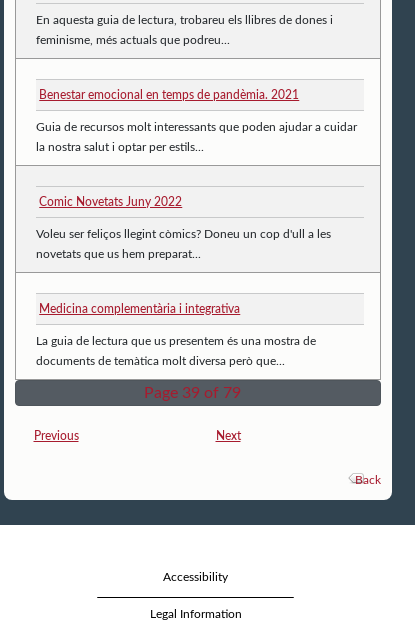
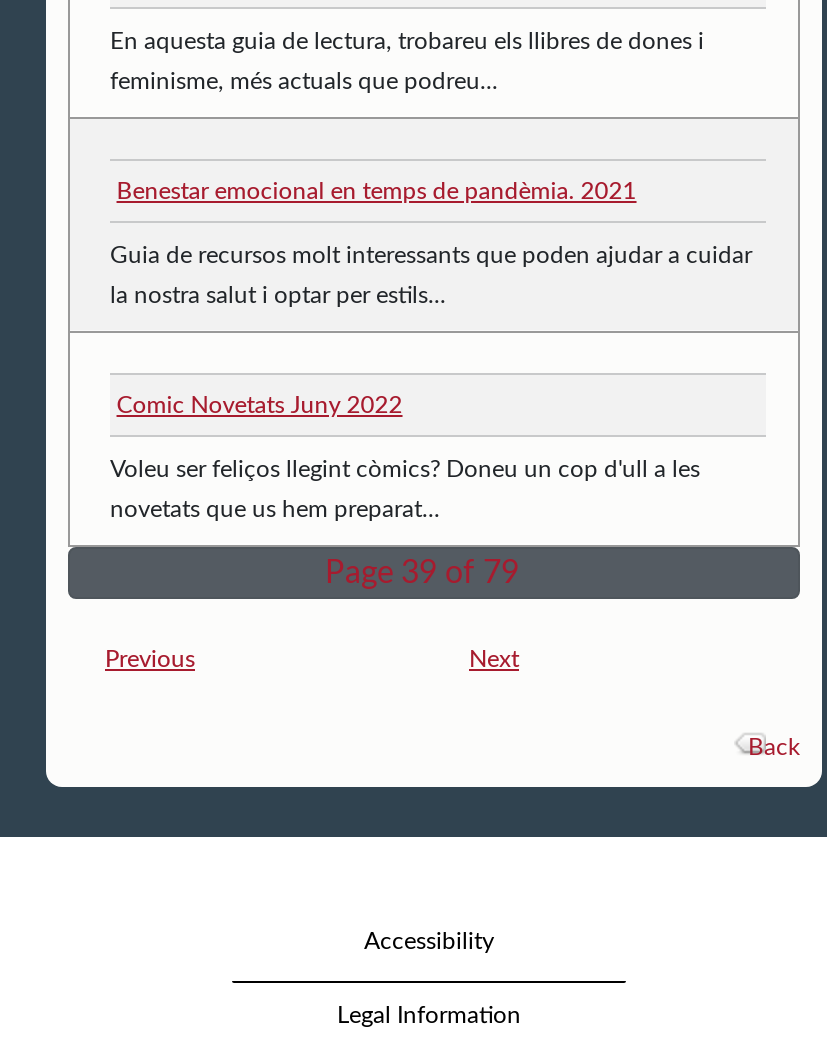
[36,303,316,367] Medicina complementària i integrativa | La guia de lectura que us presentem és una mostra de | documents de temàtica molt diversa però que... -> none

